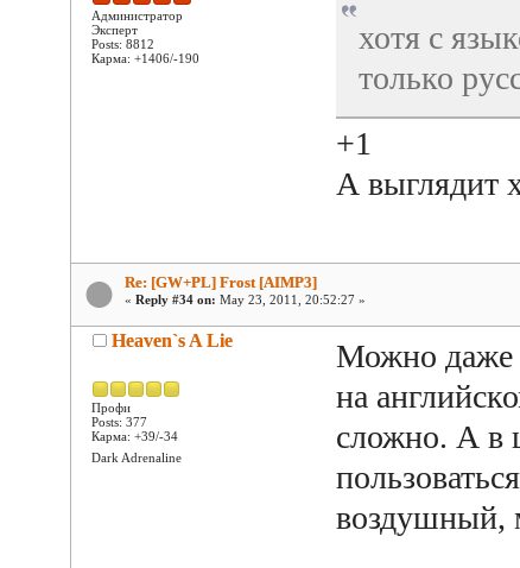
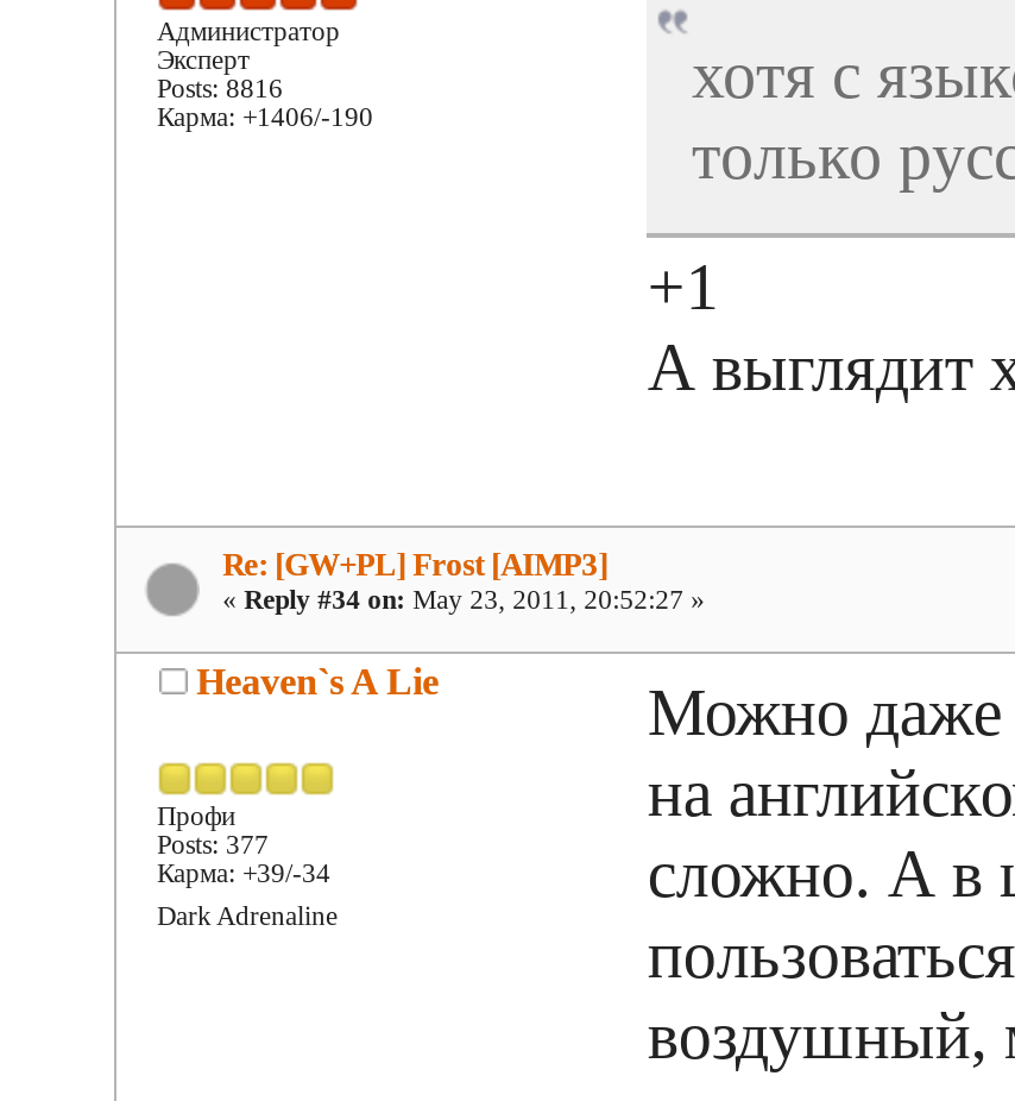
[91,37,154,51] Posts: 8812 -> [157,74,283,103] Posts: 8816

